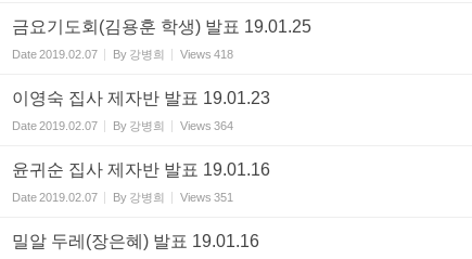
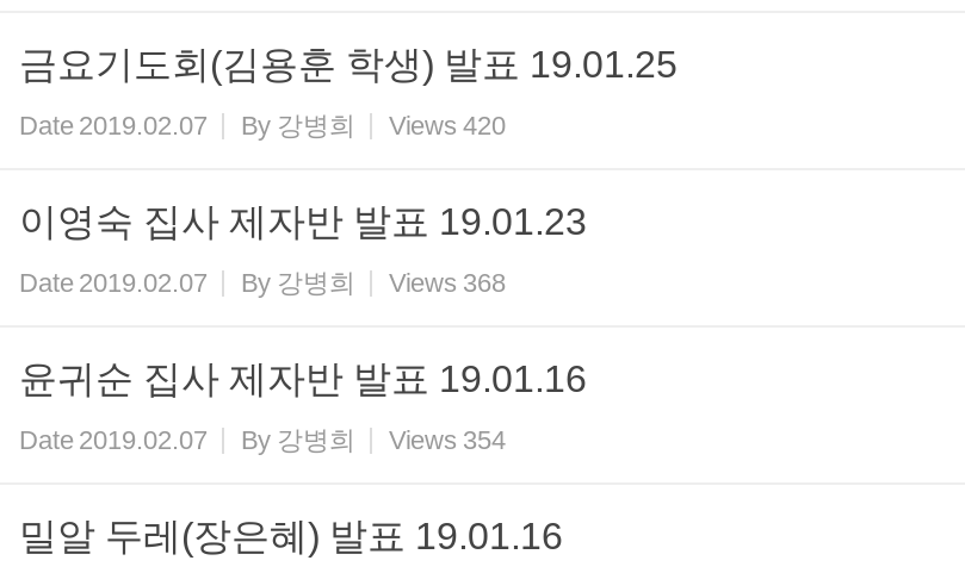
[12,48,233,61] Date 2019.02.07 By 강병희 Views 418 -> [19,111,506,139] Date 2019.02.07 By 강병희 Views 420
[12,119,233,132] Date 2019.02.07 By 강병희 Views 364 -> [19,268,506,297] Date 2019.02.07 By 강병희 Views 368
[12,191,233,204] Date 2019.02.07 By 강병희 Views 351 -> [19,425,506,454] Date 2019.02.07 By 강병희 Views 354

